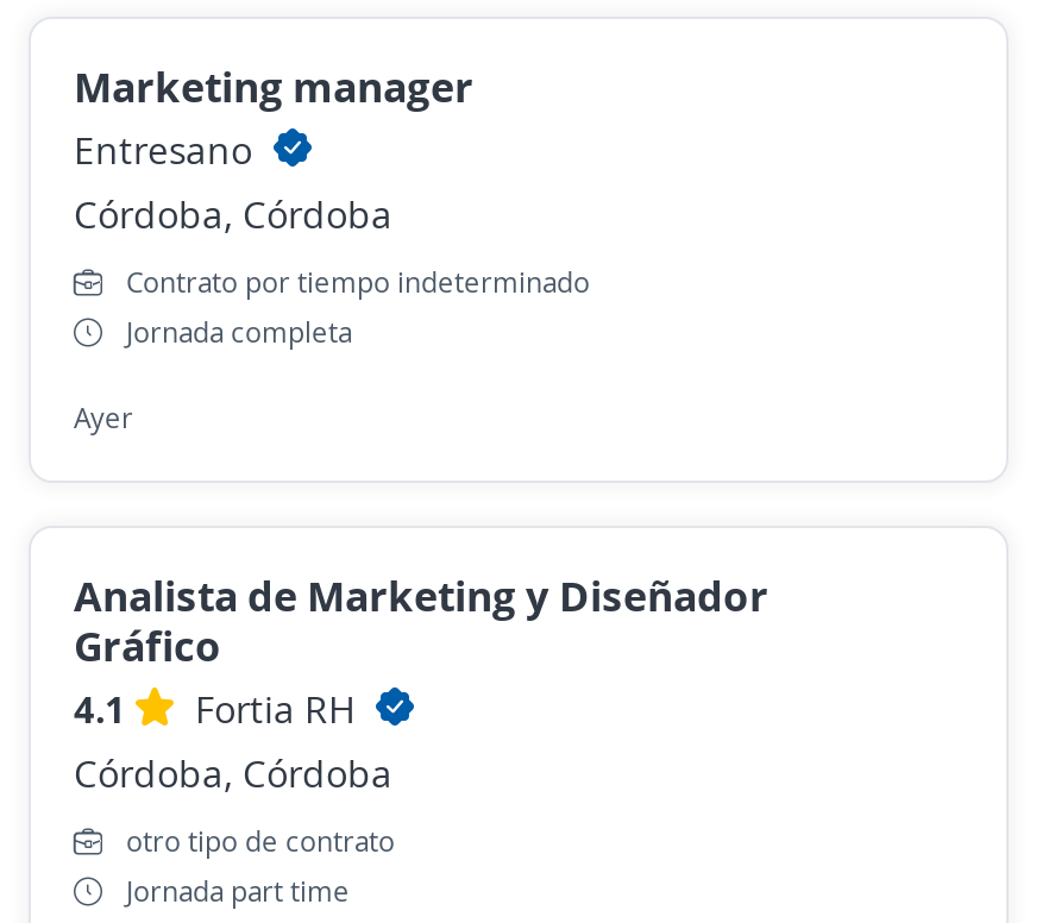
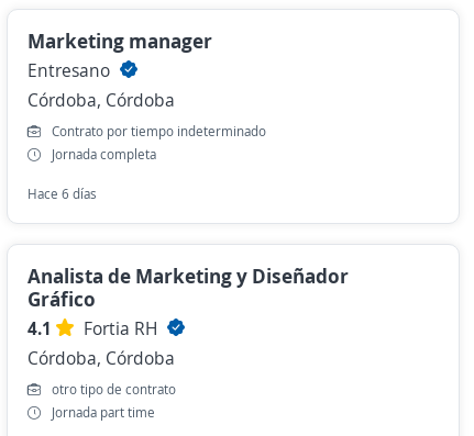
[74,397,133,438] Ayer -> [27,185,97,203] Hace 6 días

